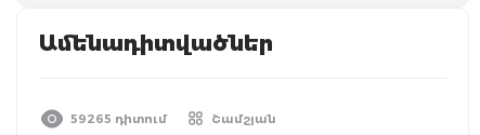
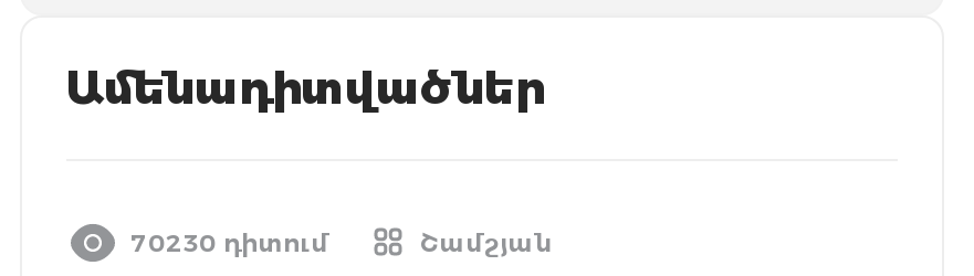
[70,111,167,126] 59265 դիտում -> [130,227,329,258] 70230 դիտում

